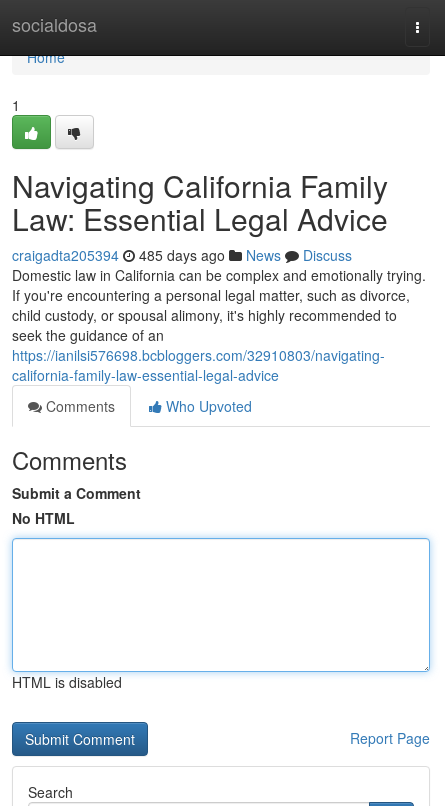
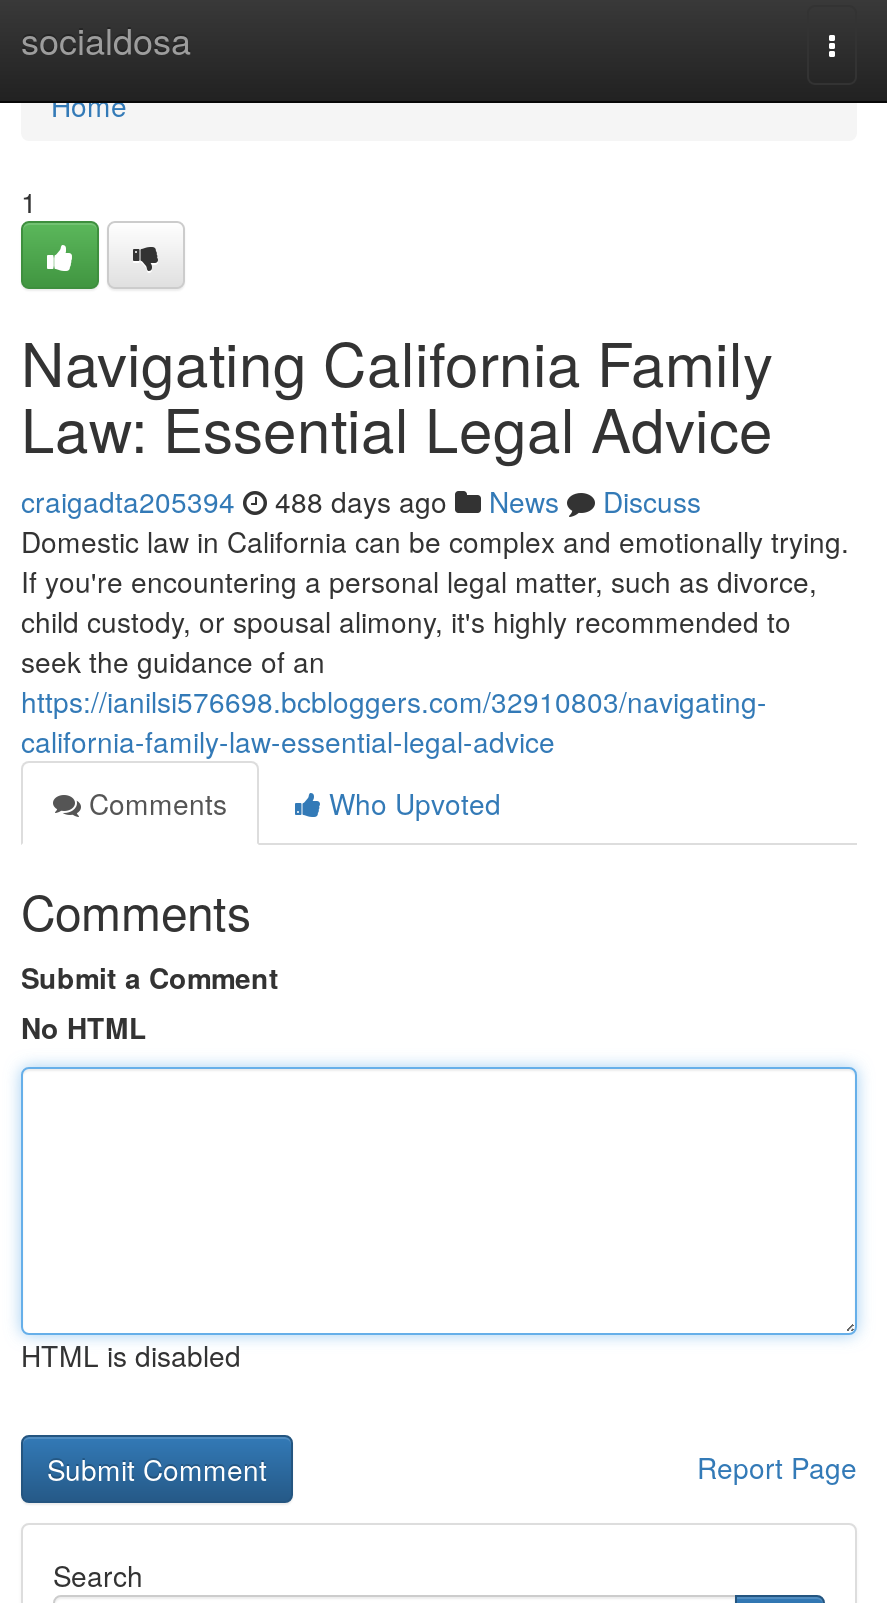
[12,245,352,265] craigadta205394 485 days ago News Discuss -> [21,481,701,521] craigadta205394 488 days ago News Discuss

